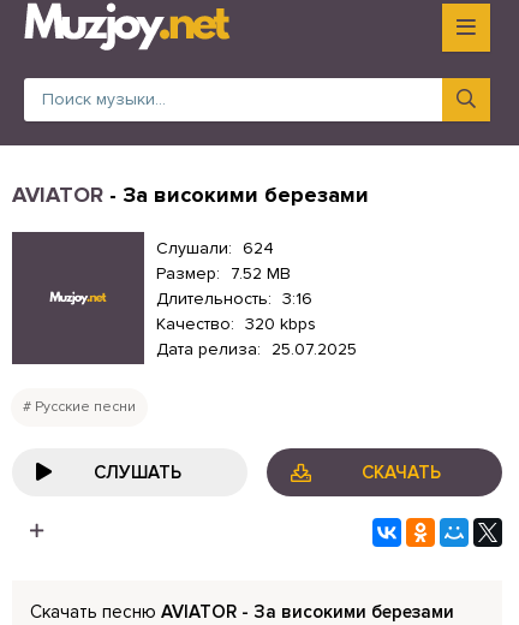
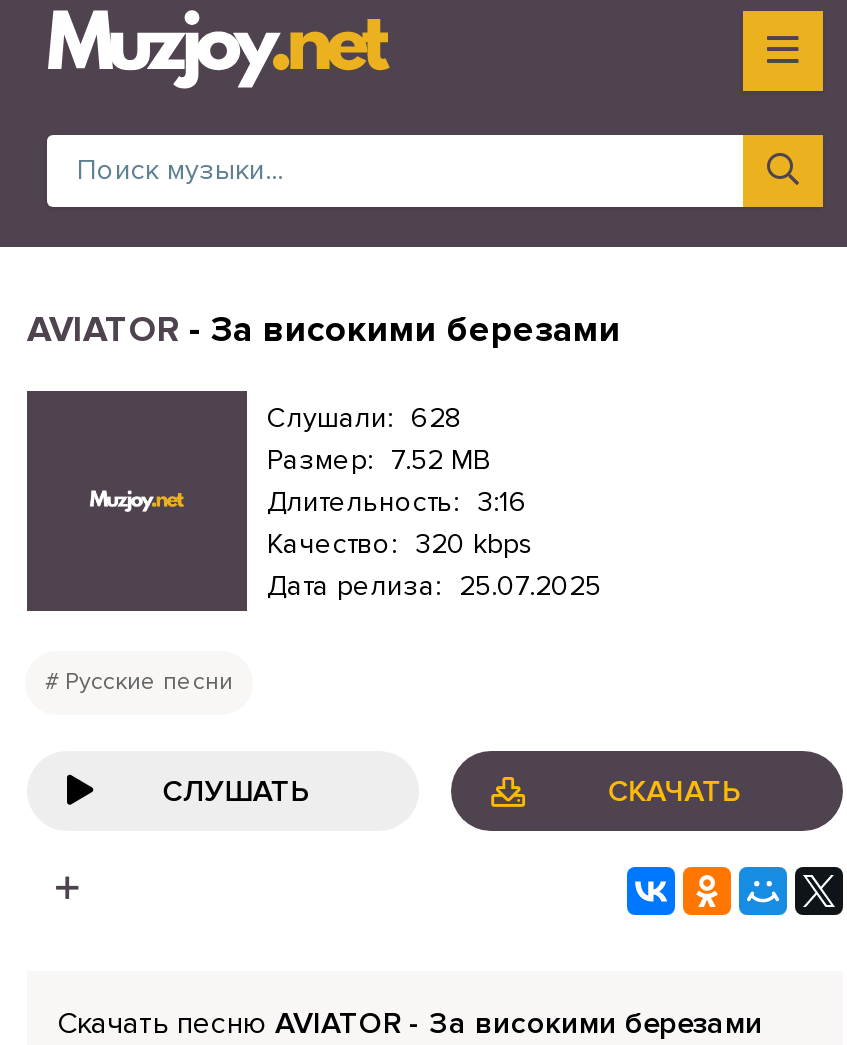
[156,237,274,258] Слушали: 624 -> [267,400,461,434] Слушали: 628

